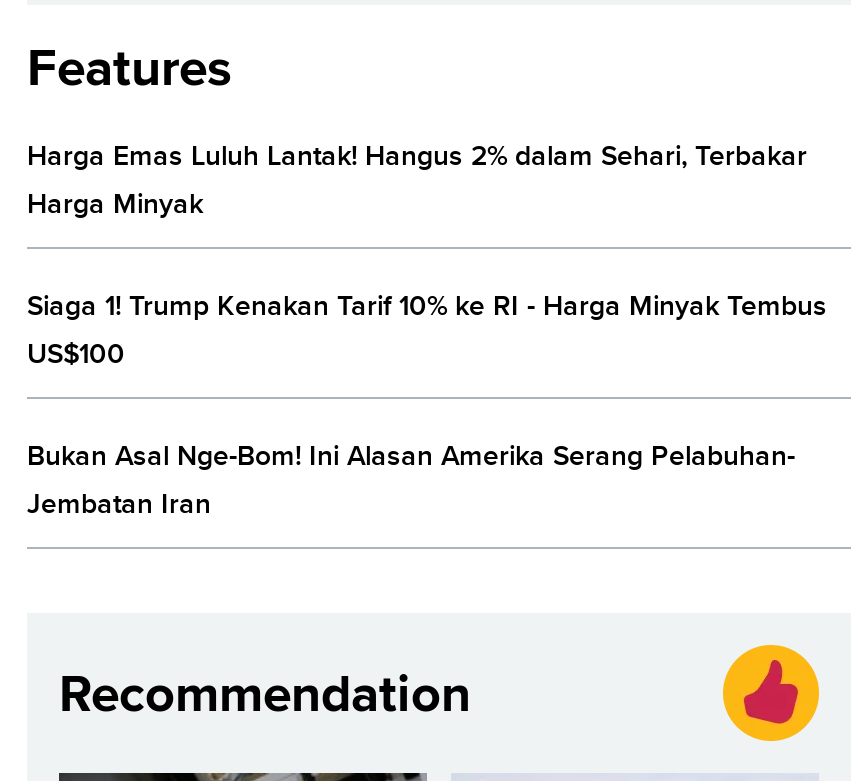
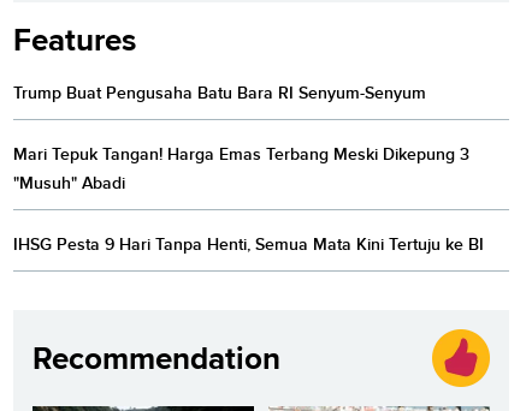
[27,139,827,519] Harga Emas Luluh Lantak! Hangus 2% dalam Sehari, Terbakar | Harga Minyak | Siaga 1! Trump Kenakan Tarif 10% ke RI - Harga Minyak Tembus | US$100 | Bukan Asal Nge-Bom! Ini Alasan Amerika Serang Pelabuhan- | Jembatan Iran -> [13,83,484,254] Trump Buat Pengusaha Batu Bara RI Senyum-Senyum | Mari Tepuk Tangan! Harga Emas Terbang Meski Dikepung 3 | "Musuh" Abadi | IHSG Pesta 9 Hari Tanpa Henti, Semua Mata Kini Tertuju ke BI

